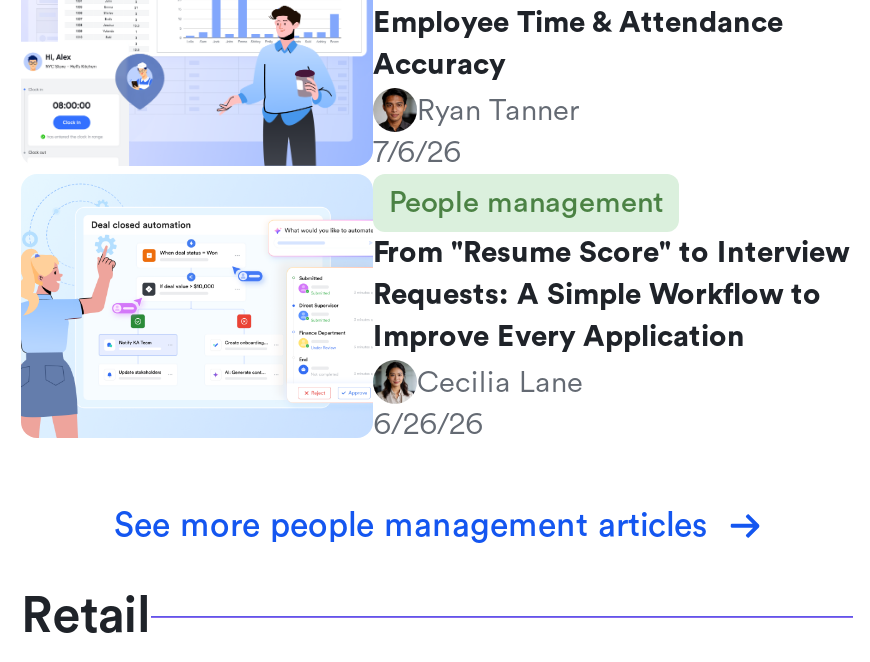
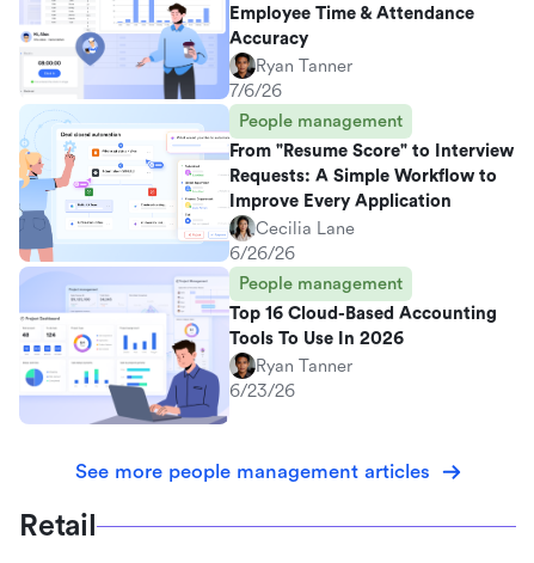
none -> [19,267,497,426] [image] | People management | Top 16 Cloud-Based Accounting | Tools To Use In 2026 | Ryan Tanner | 6/23/26

